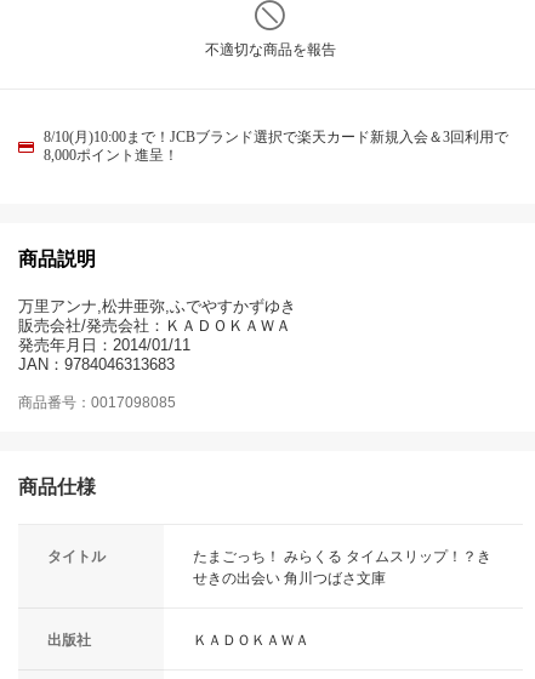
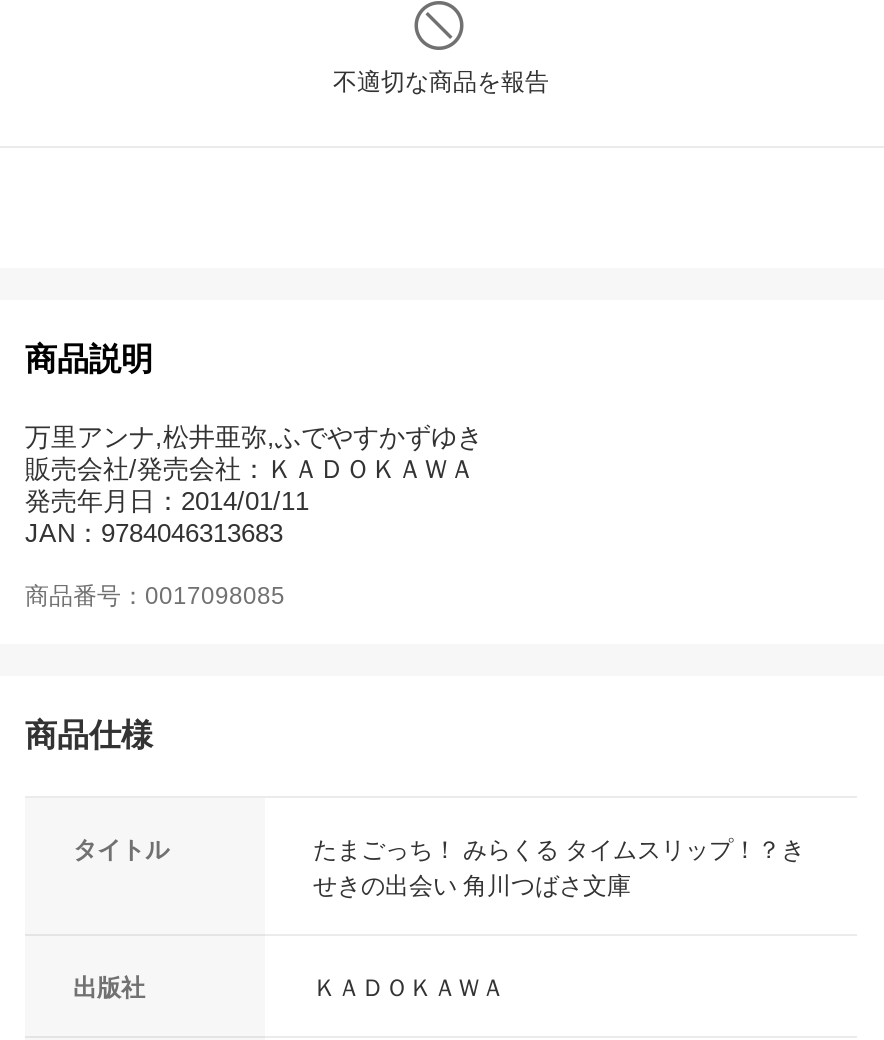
[44,129,508,164] 8/10(月)10:00まで！JCBブランド選択で楽天カード新規入会＆3回利用で | 8,000ポイント進呈！ -> none

